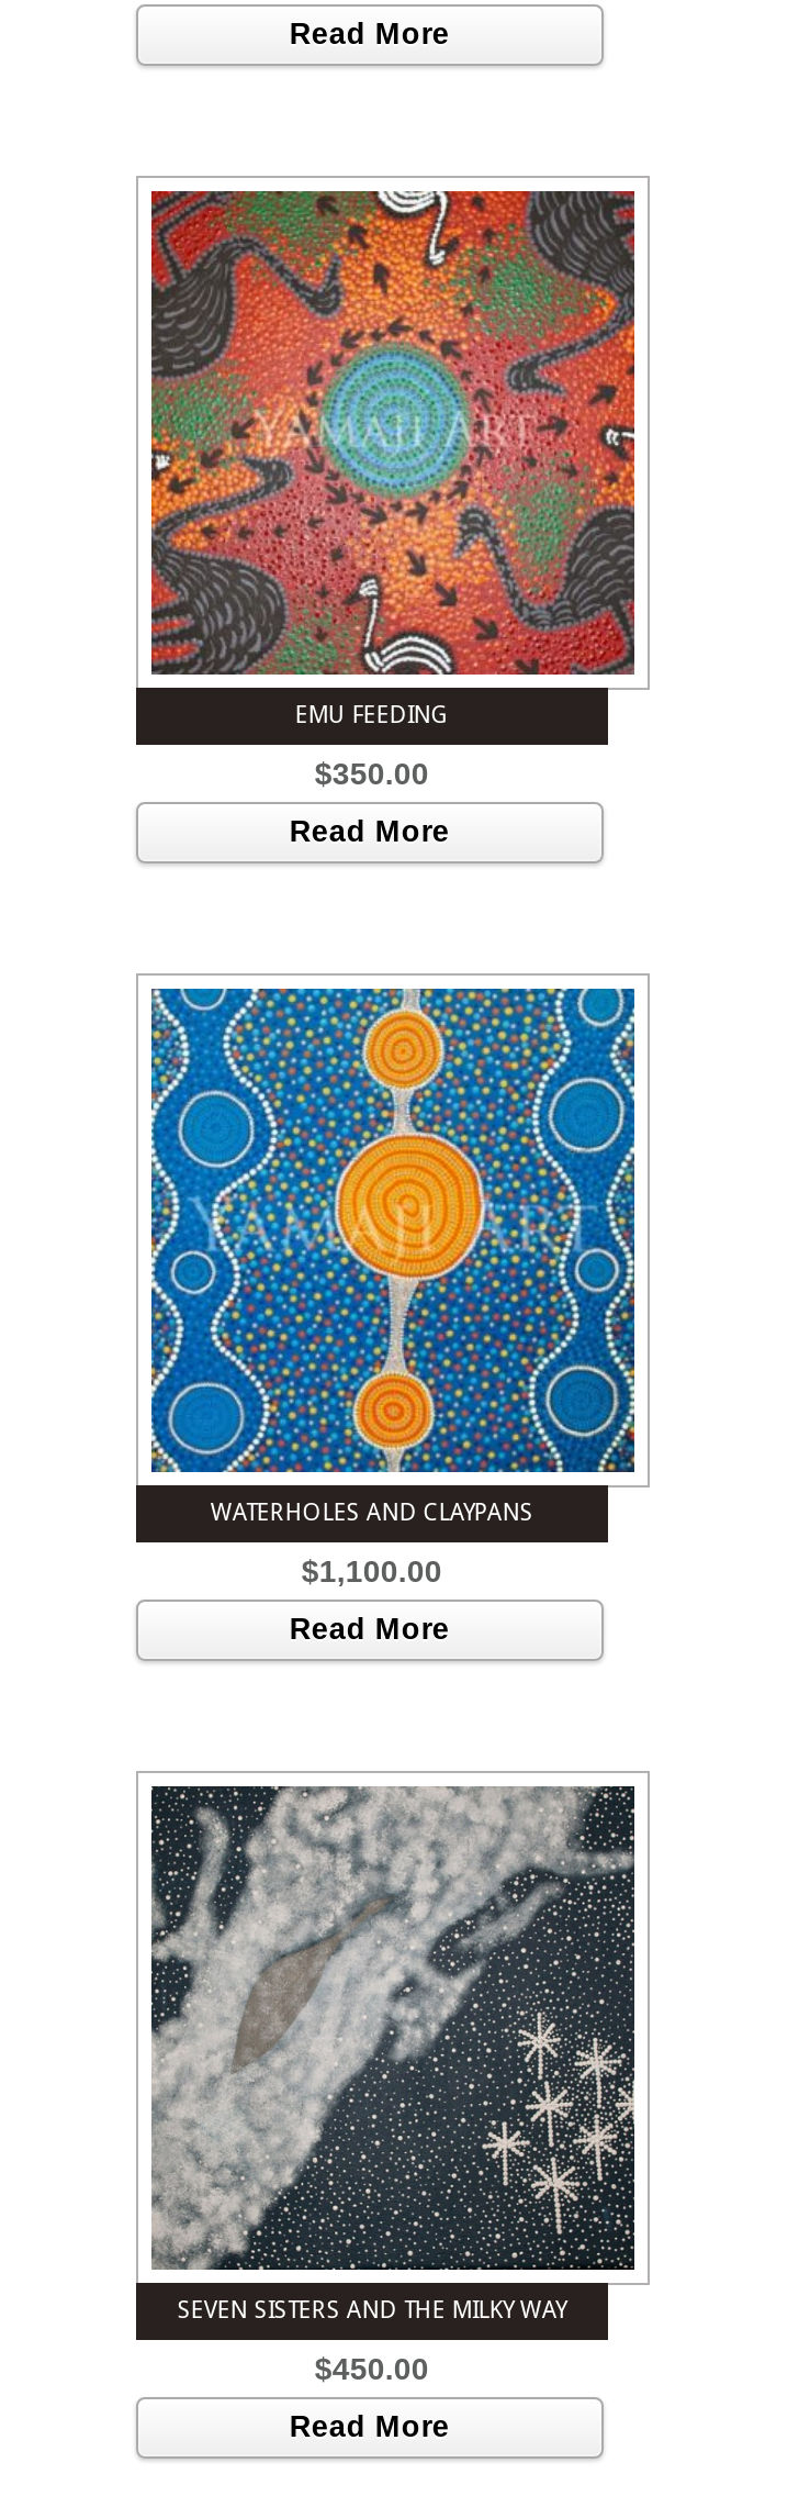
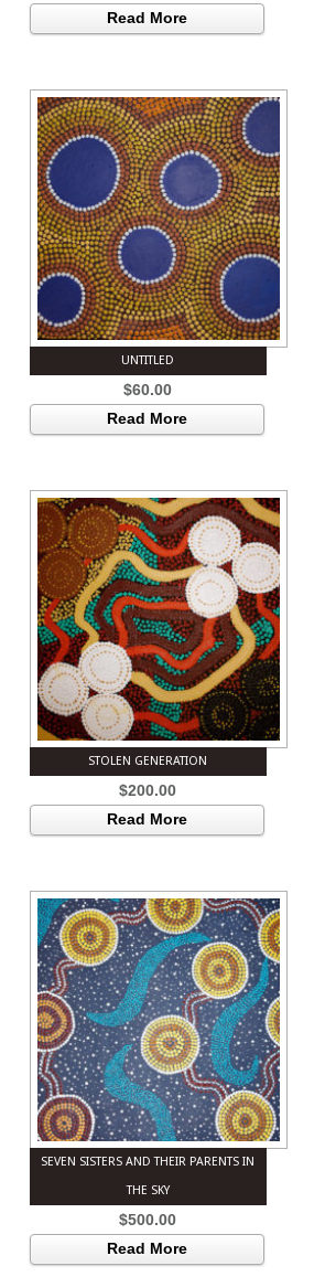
[149,191,637,729] [image] | EMU FEEDING -> [36,96,281,367] [image] | UNTITLED
[315,755,429,790] $350.00 -> [124,380,172,398] $60.00
[149,987,637,1526] [image] | WATERHOLES AND CLAYPANS -> [36,497,281,768] [image] | STOLEN GENERATION
[302,1553,442,1588] $1,100.00 -> [119,781,177,799] $200.00
[149,1784,637,2385] [image] | SEVEN SISTERS AND THE MILKY WAY | $450.00 -> [36,897,281,1228] [image] | SEVEN SISTERS AND THEIR PARENTS IN | THE SKY | $500.00

